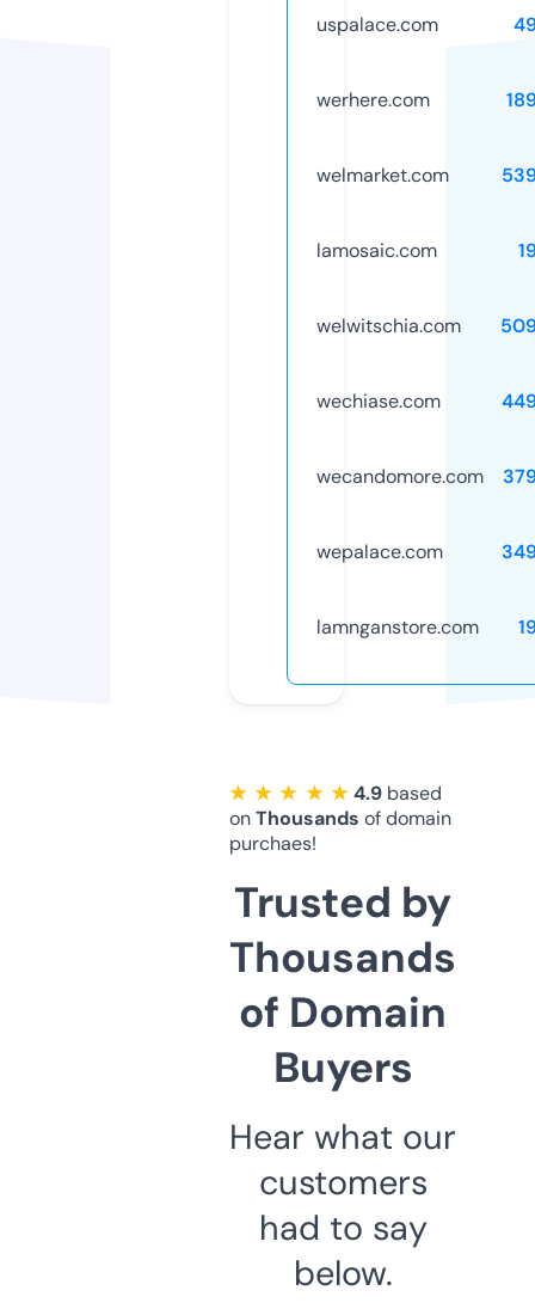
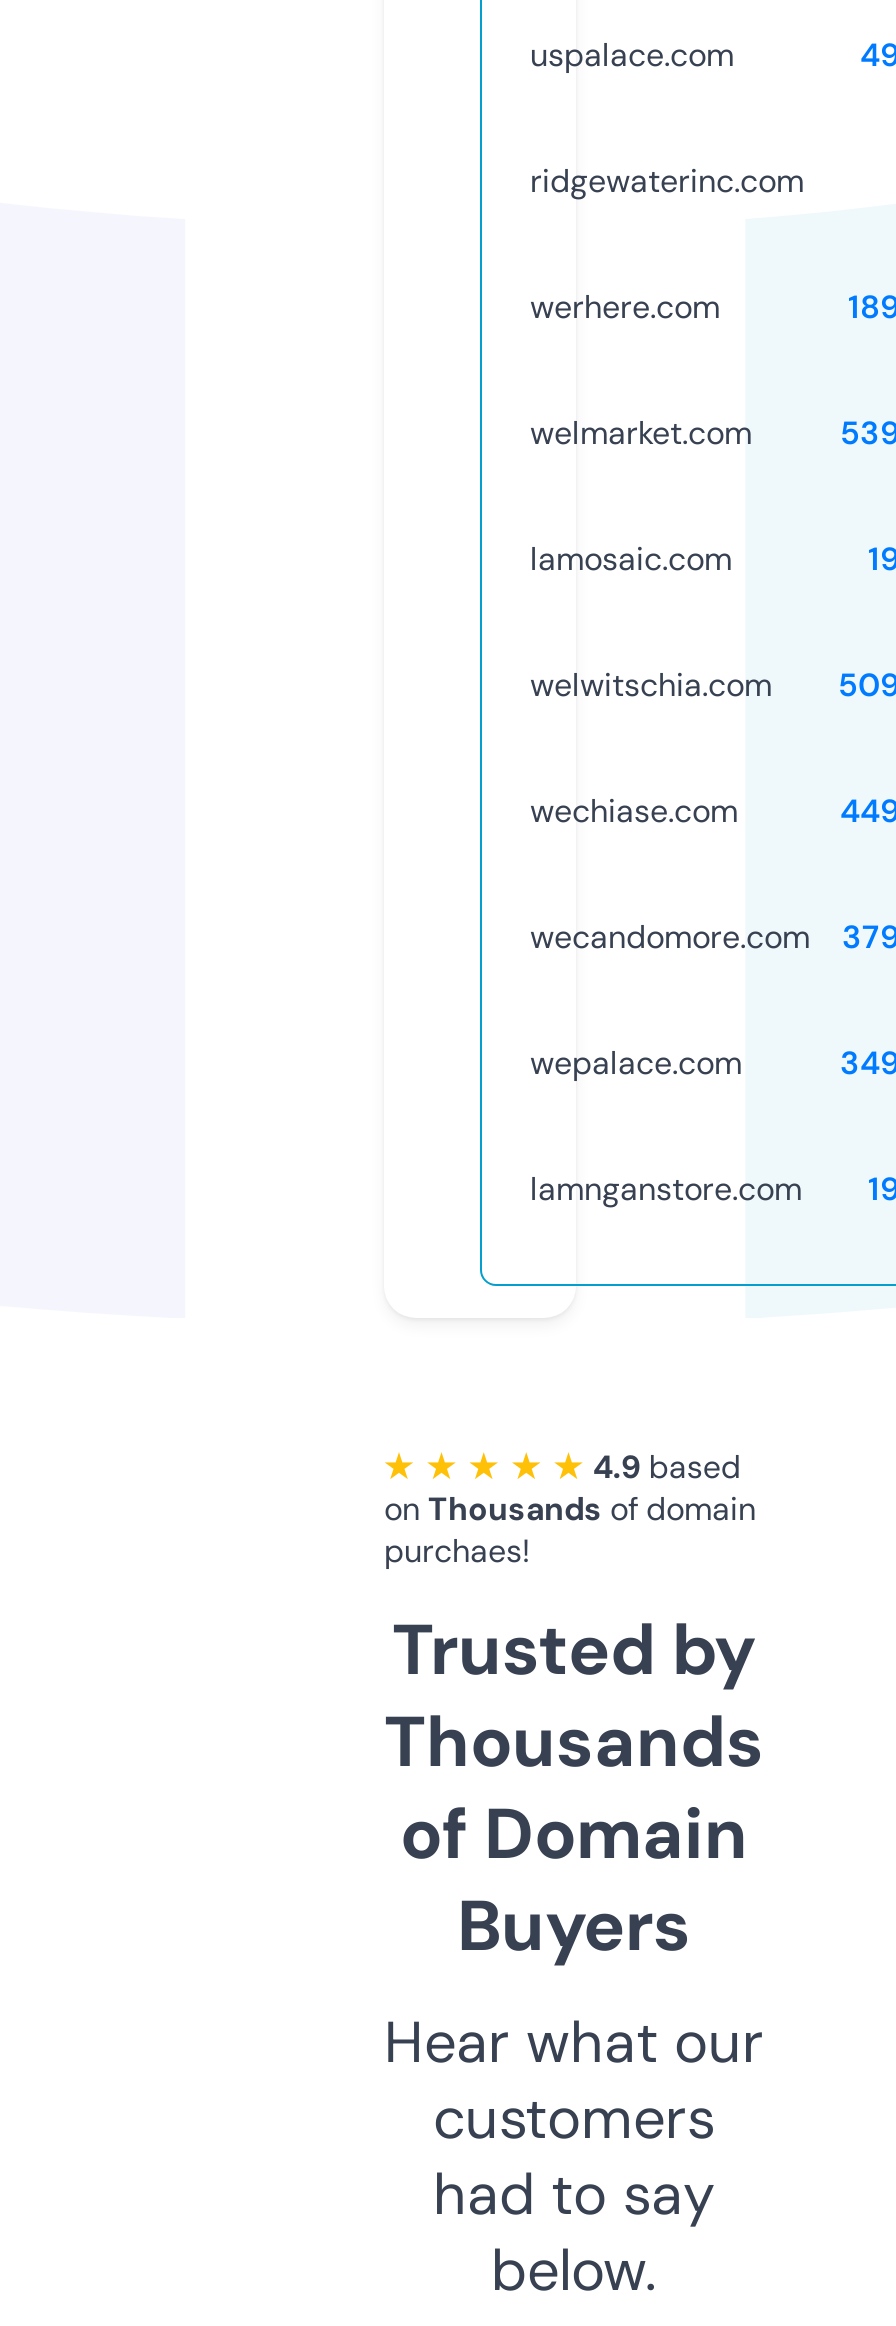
none -> [530,160,804,202] ridgewaterinc.com

